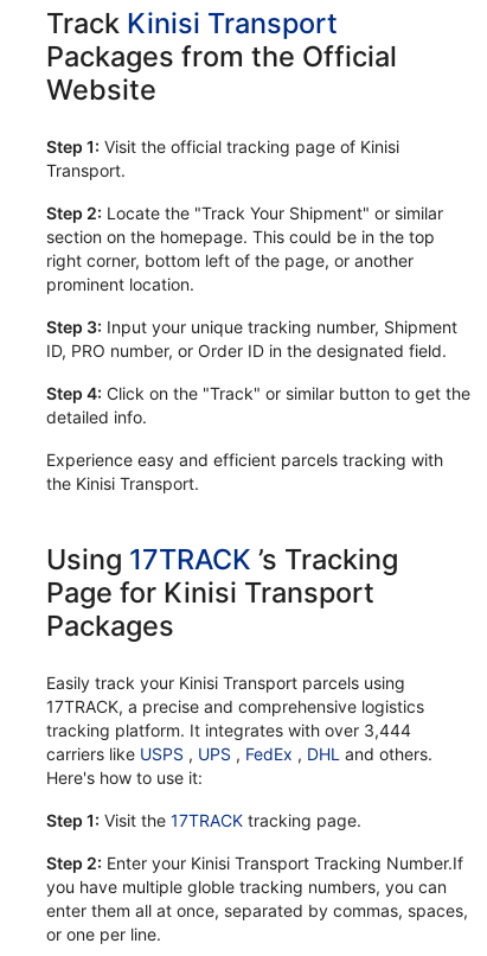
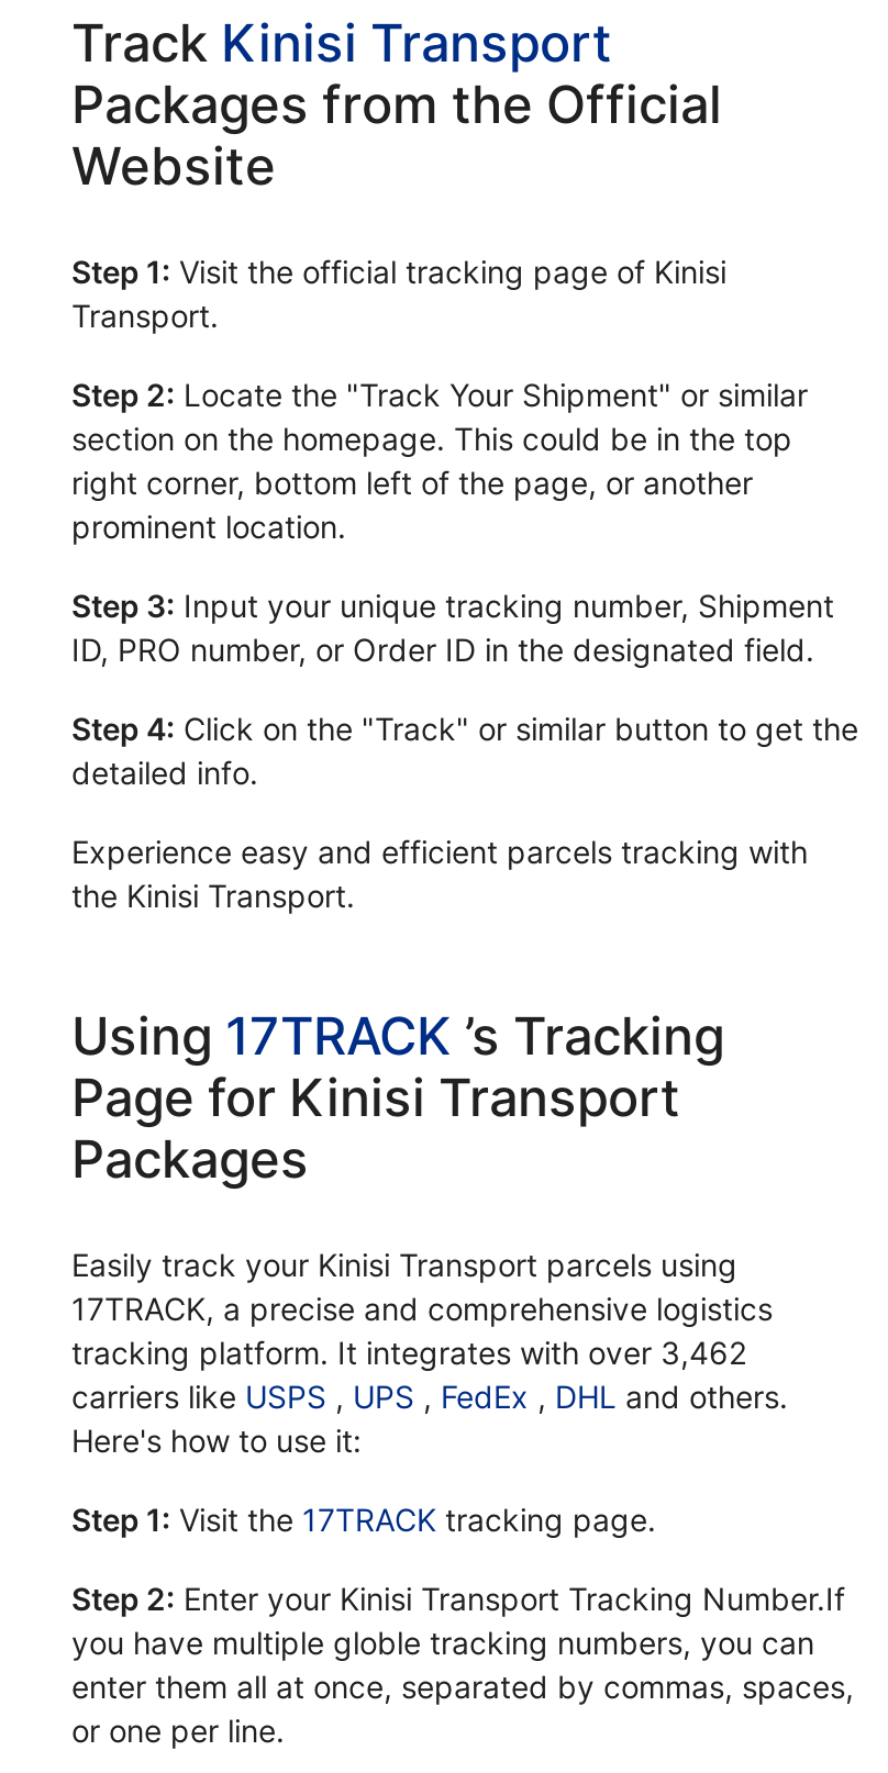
[46,720,411,740] tracking platform. It integrates with over 3,444 -> [71,1334,746,1371] tracking platform. It integrates with over 3,462

